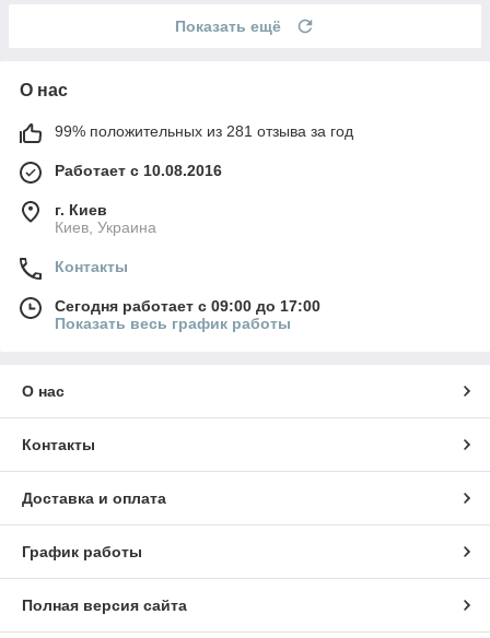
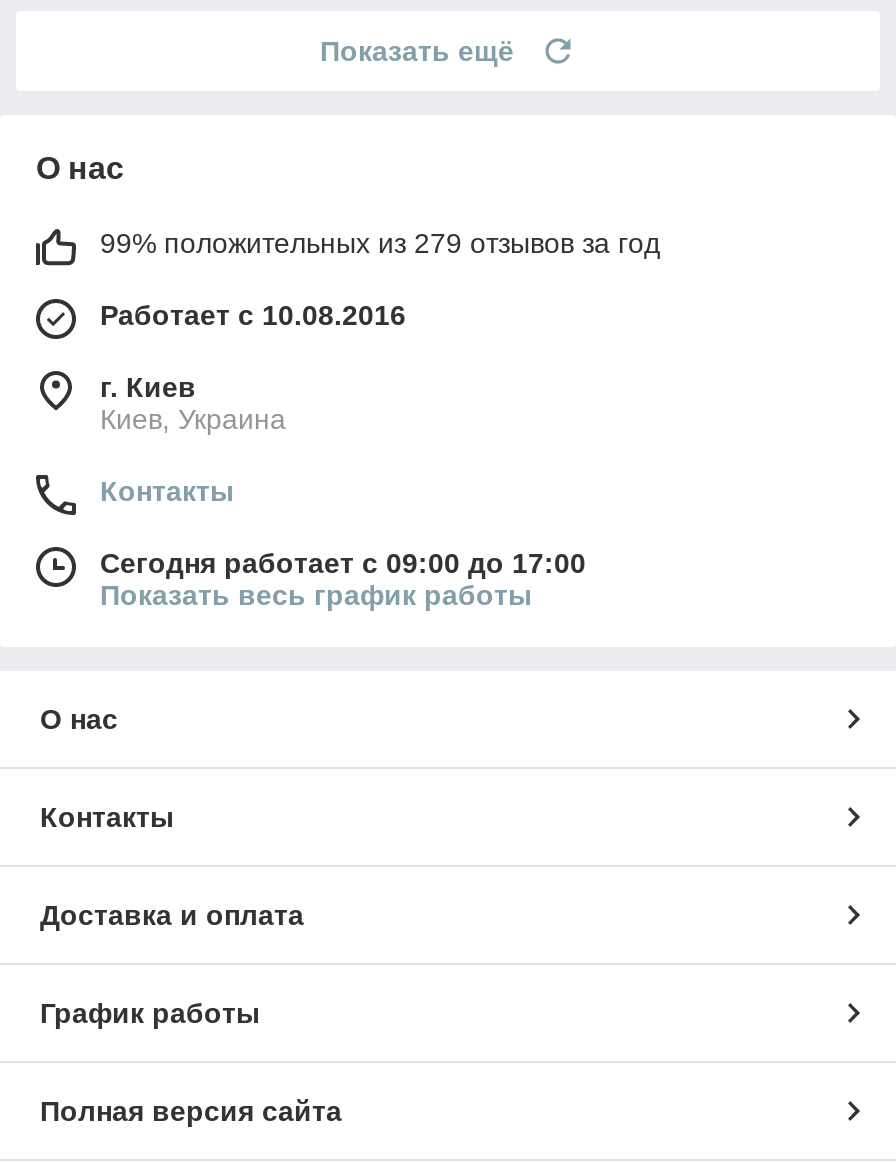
[55,123,353,140] 99% положительных из 281 отзыва за год -> [100,228,660,260] 99% положительных из 279 отзывов за год

